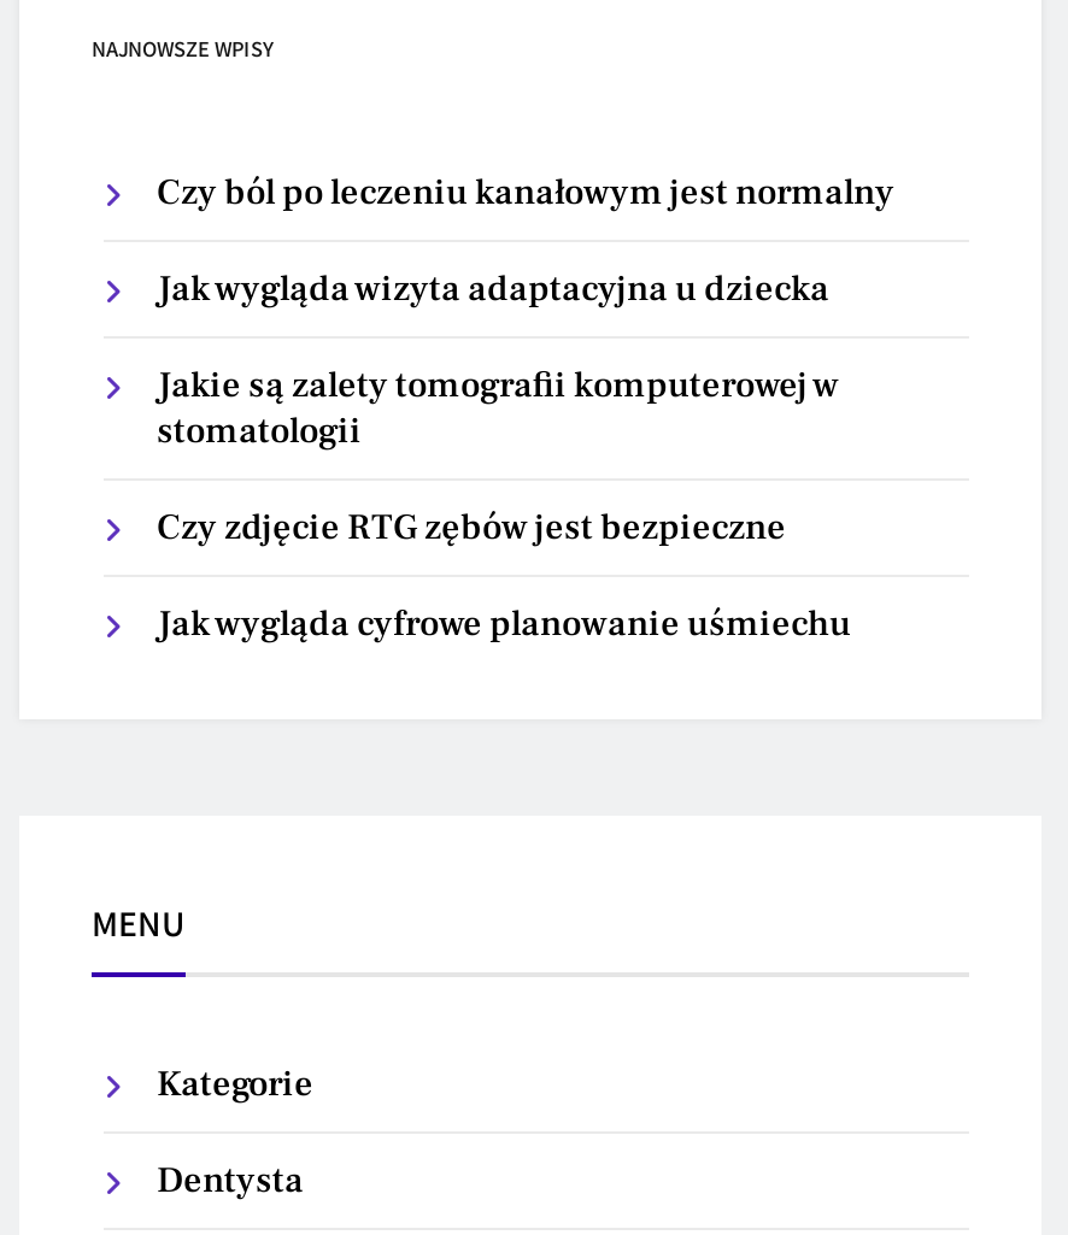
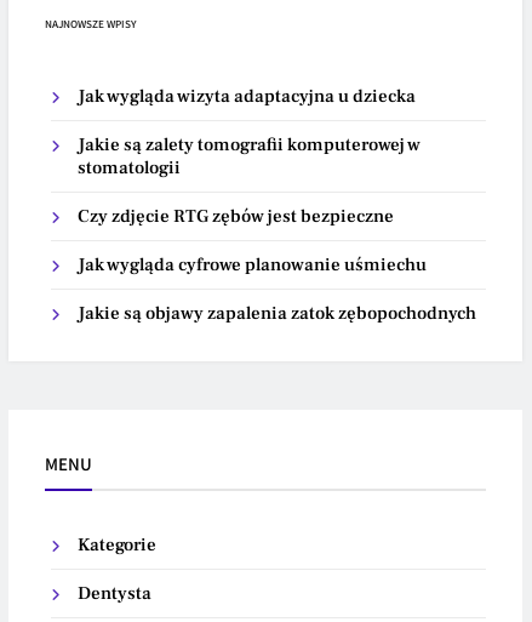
[157,169,894,215] Czy ból po leczeniu kanałowym jest normalny -> none
moved [157,266,851,647] -> [78,85,427,276]: Jak wygląda wizyta adaptacyjna u dziecka | Jakie są zalety tomografii komputerowej w | stomatologii | Czy zdjęcie RTG zębów jest bezpieczne | Jak wygląda cyfrowe planowanie uśmiechu
none -> [78,302,476,325] Jakie są objawy zapalenia zatok zębopochodnych

